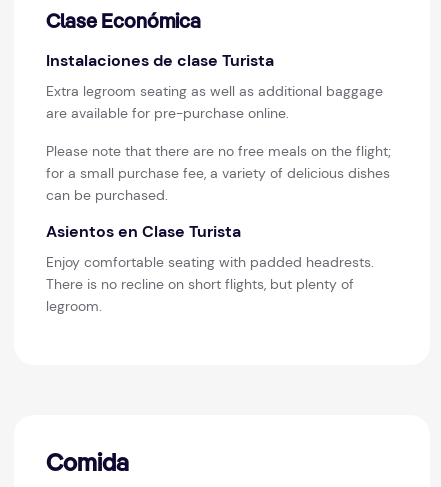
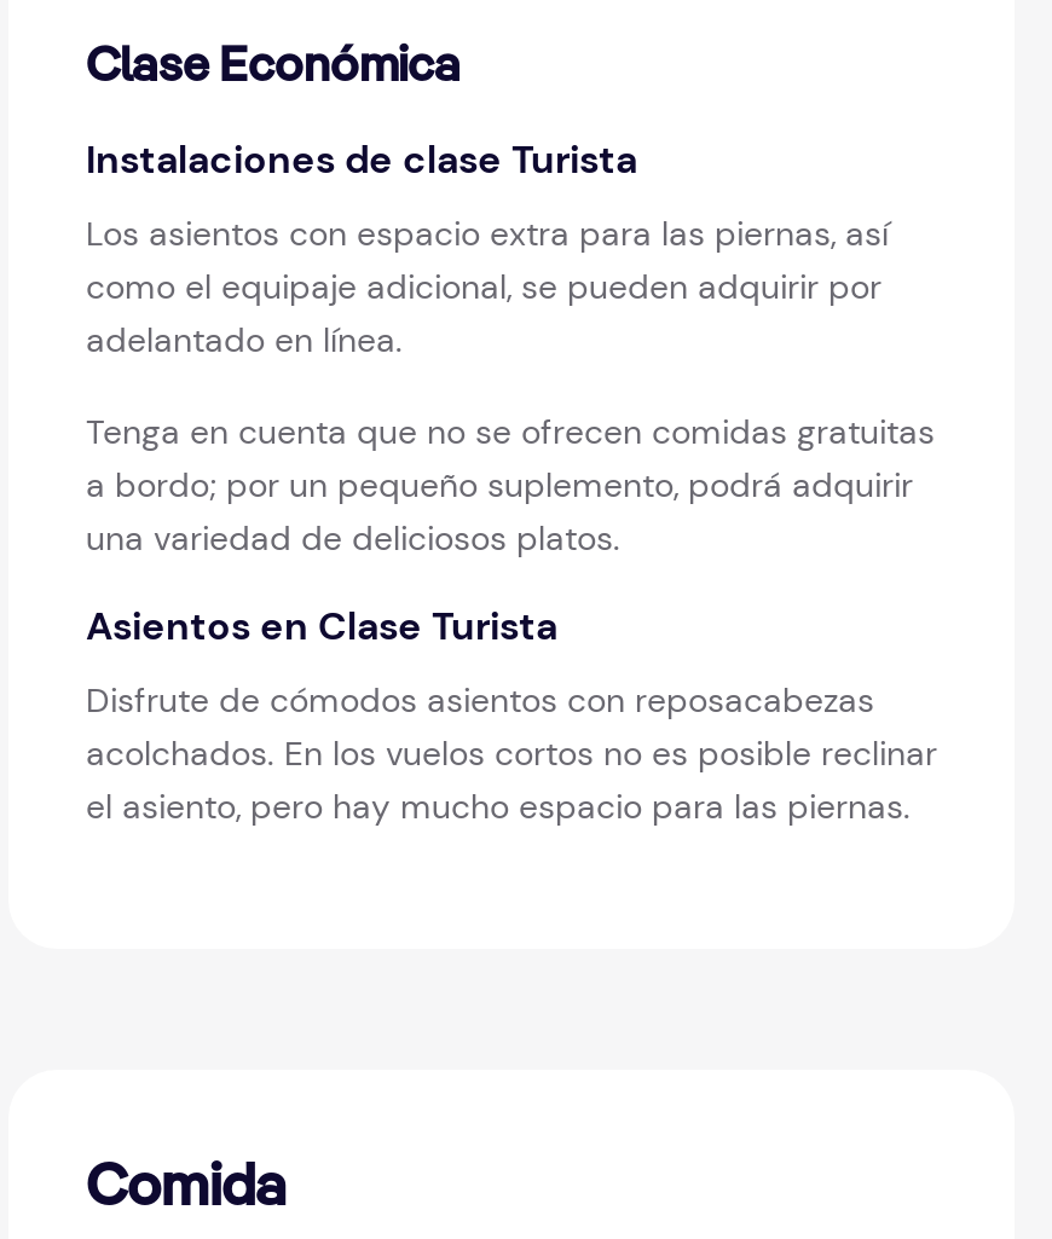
[46,82,383,122] Extra legroom seating as well as additional baggage | are available for pre-purchase online. -> [86,212,889,361] Los asientos con espacio extra para las piernas, así | como el equipaje adicional, se pueden adquirir por | adelantado en línea.
[46,142,391,204] Please note that there are no free meals on the flight; | for a small purchase fee, a variety of delicious dishes | can be purchased. -> [86,410,935,560] Tenga en cuenta que no se ofrecen comidas gratuitas | a bordo; por un pequeño suplemento, podrá adquirir | una variedad de deliciosos platos.
[46,253,374,315] Enjoy comfortable seating with padded headrests. | There is no recline on short flights, but plenty of | legroom. -> [86,678,937,828] Disfrute de cómodos asientos con reposacabezas | acolchados. En los vuelos cortos no es posible reclinar | el asiento, pero hay mucho espacio para las piernas.

